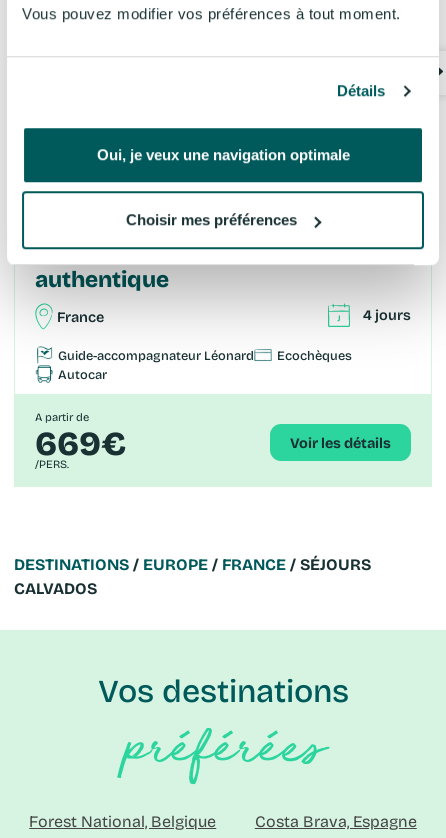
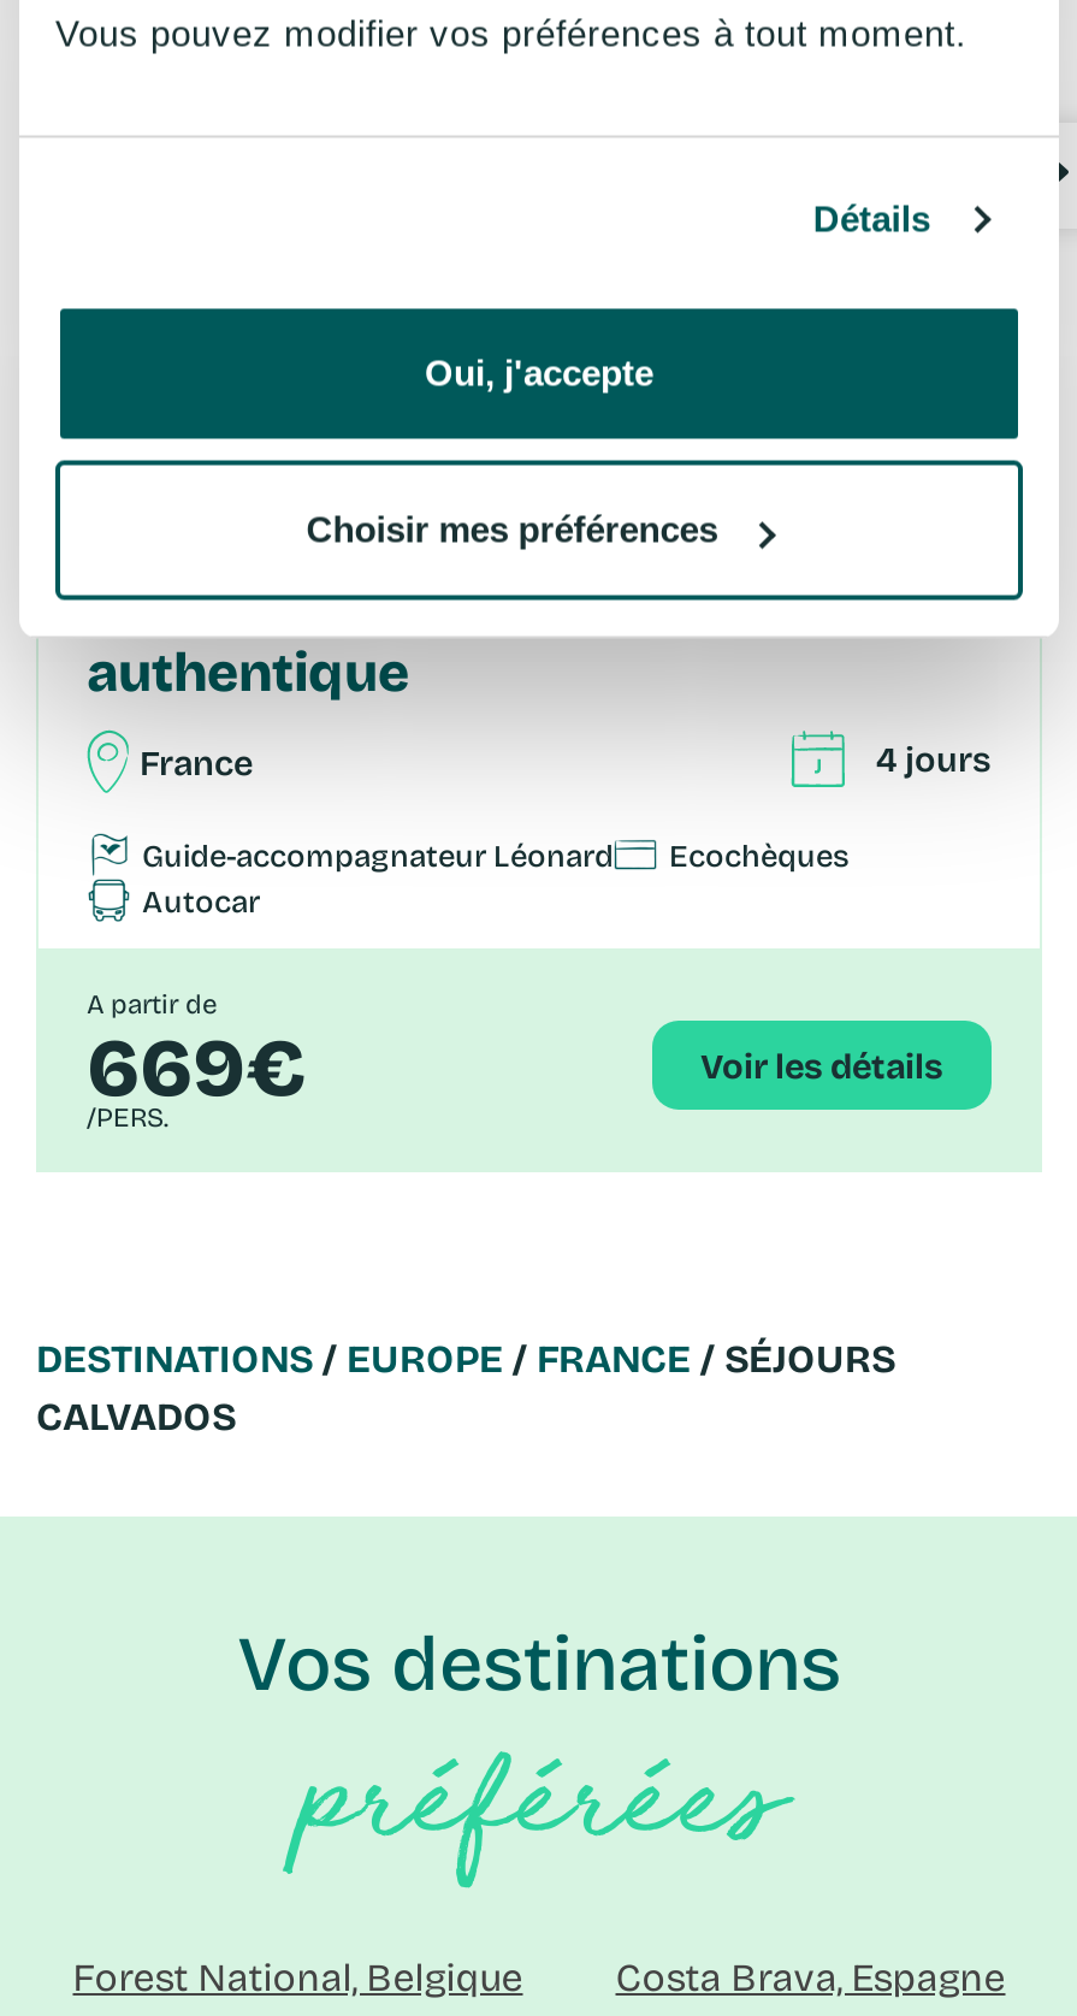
[108,146,349,163] Oui, je veux une navigation optimale -> [454,351,653,392] Oui, j'accepte

